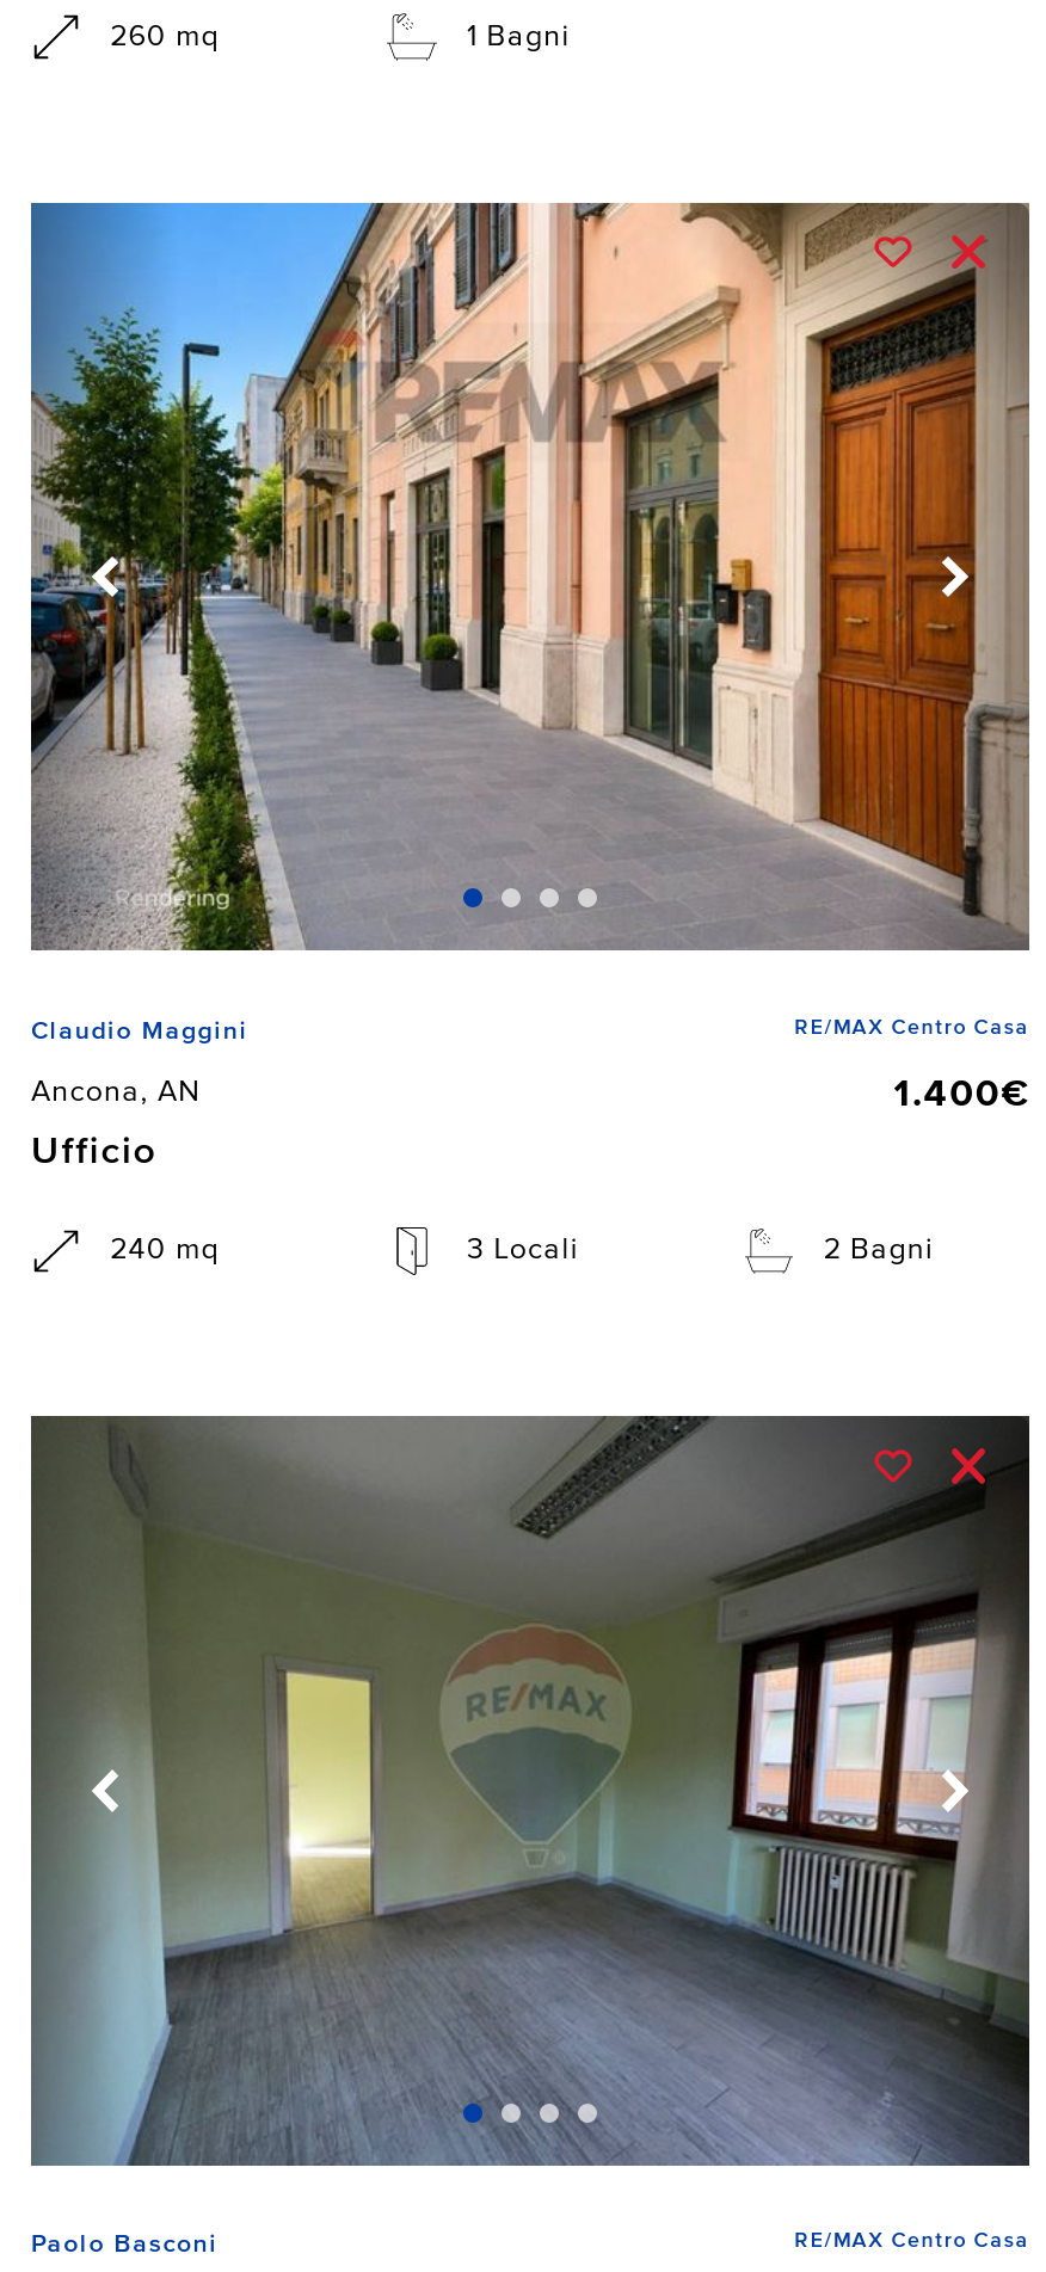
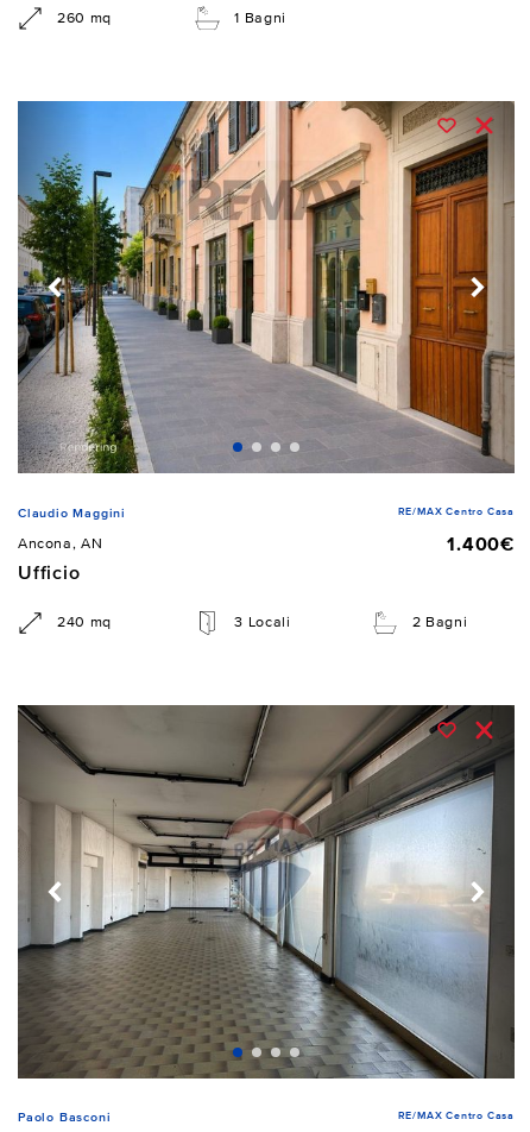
[31,1416,1029,2168] [image] -> [18,705,515,1080] [image]

